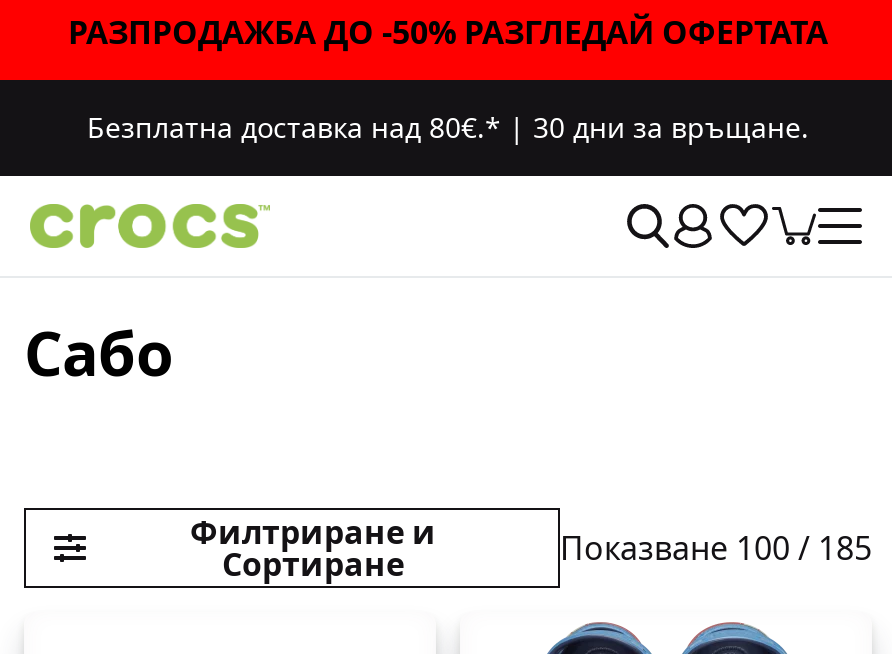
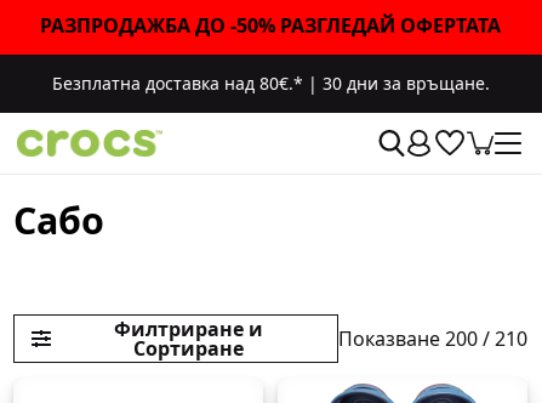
[560,525,872,569] Показване 100 / 185 -> [338,325,527,351] Показване 200 / 210

